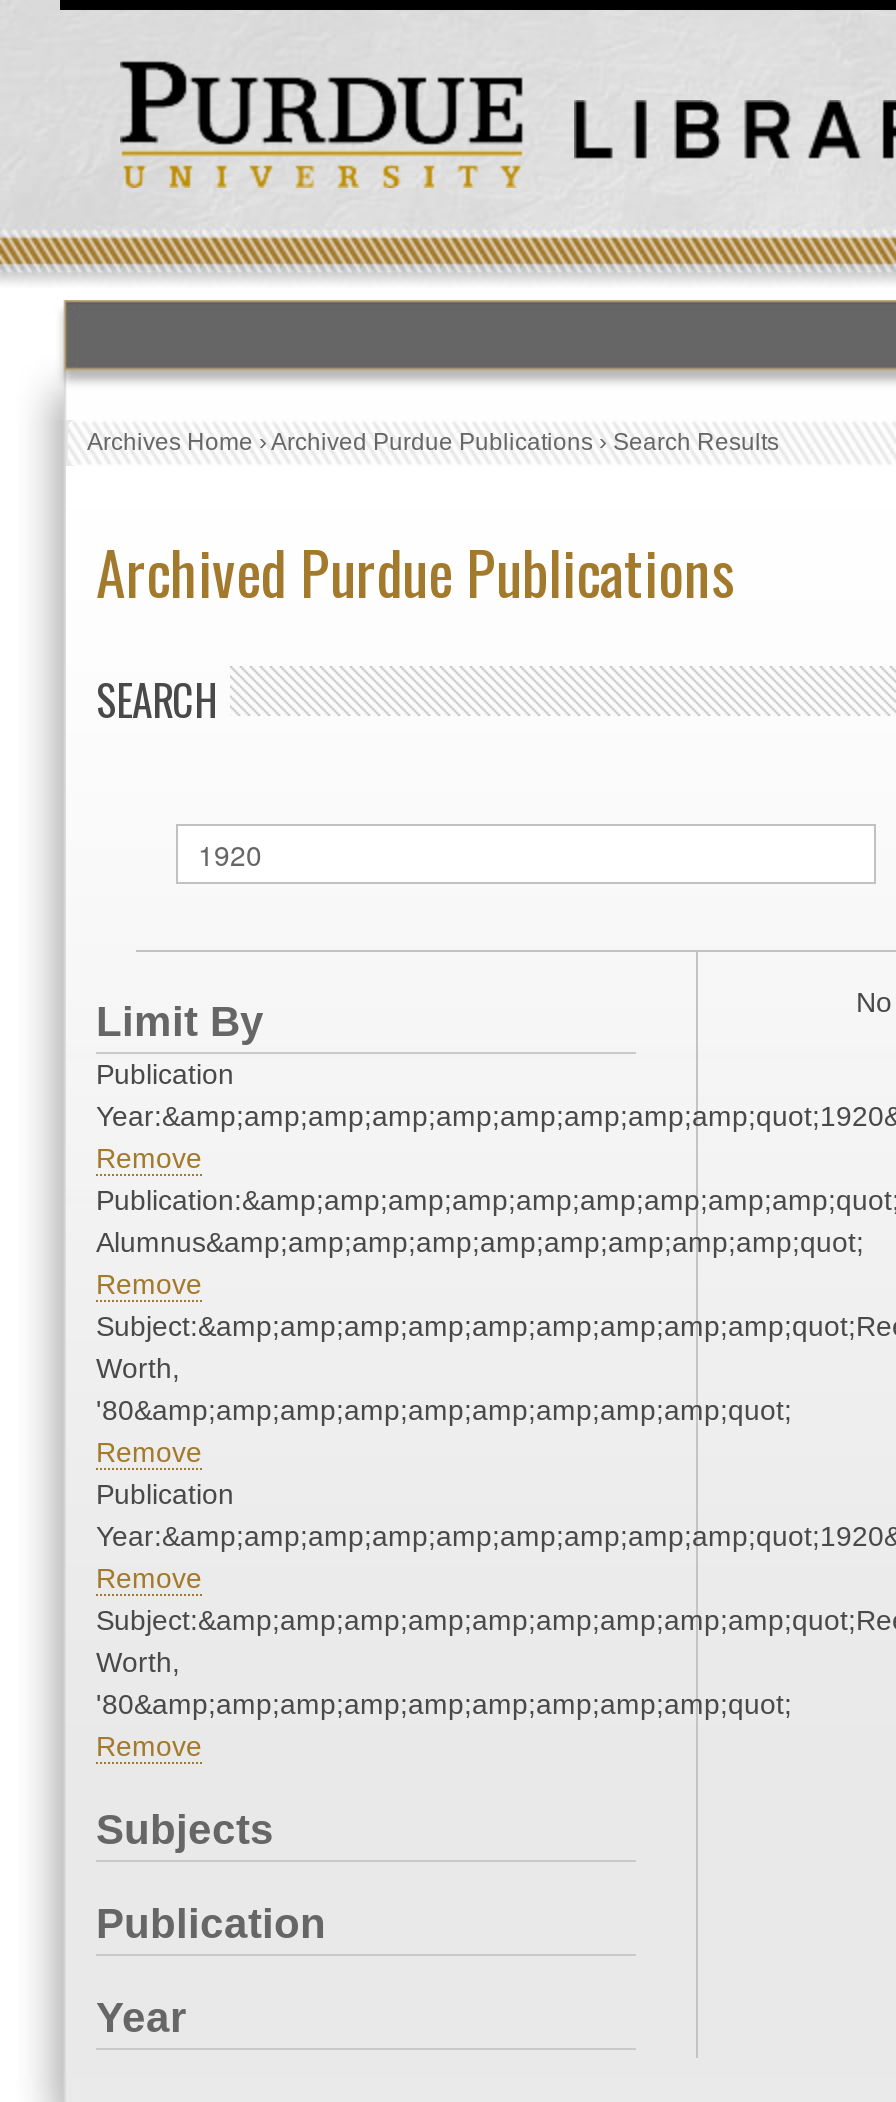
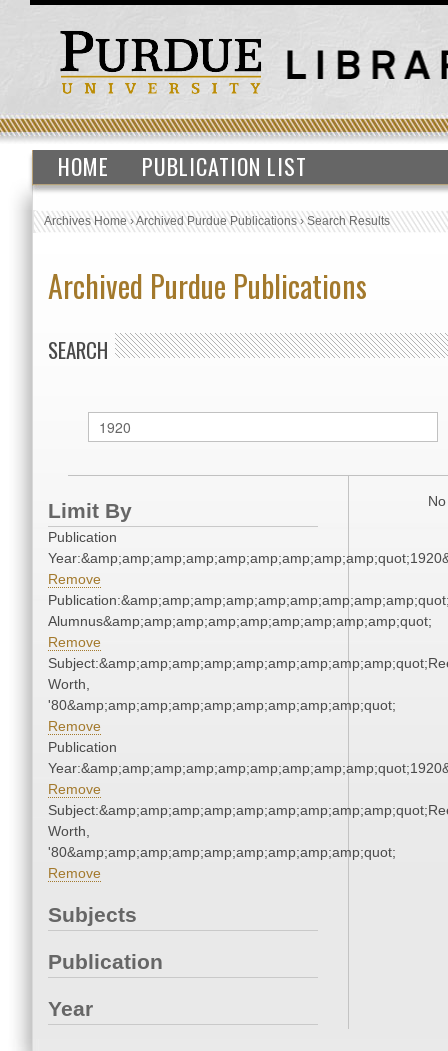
none -> [58,150,307,182] HOME | PUBLICATION LIST

